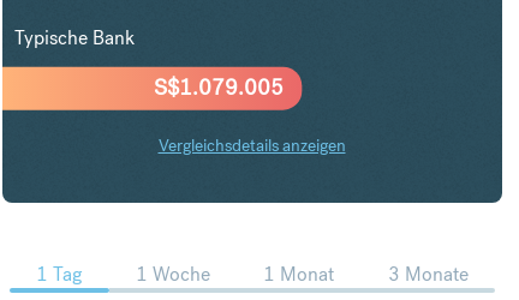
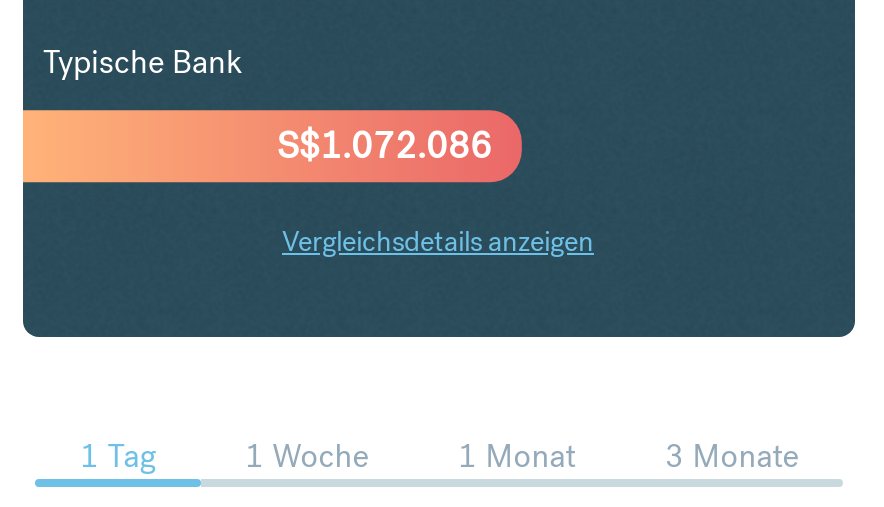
[154,73,284,101] S$1.079.005 -> [277,122,492,168] S$1.072.086

